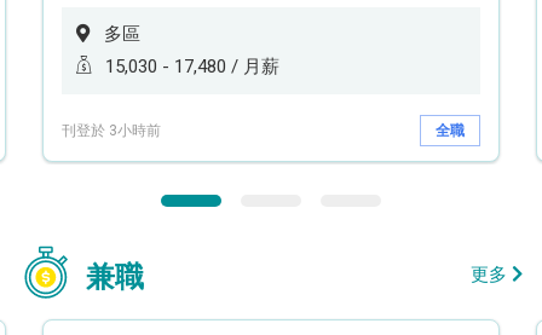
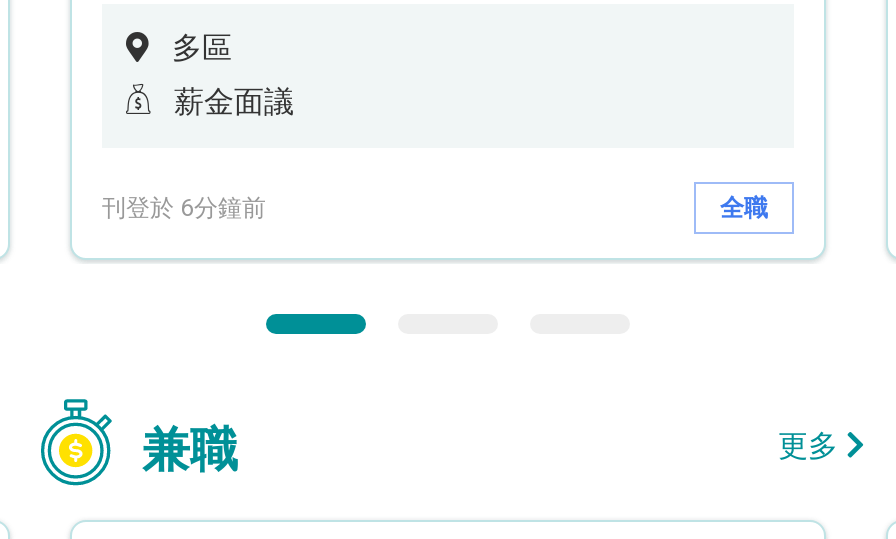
[105,56,279,78] 15,030 - 17,480 / 月薪 -> [174,84,294,120] 薪金面議
[62,122,161,138] 刊登於 3小時前 -> [102,193,266,221] 刊登於 6分鐘前

